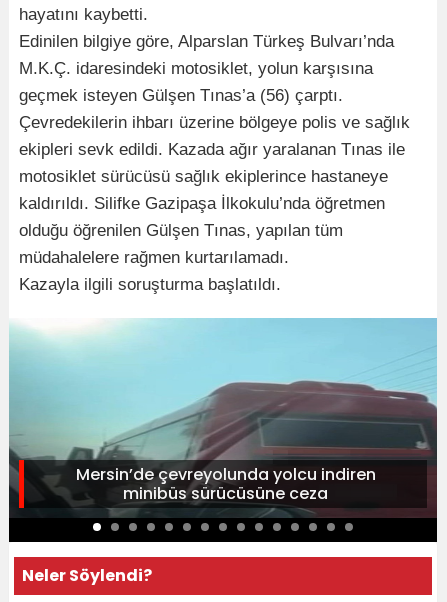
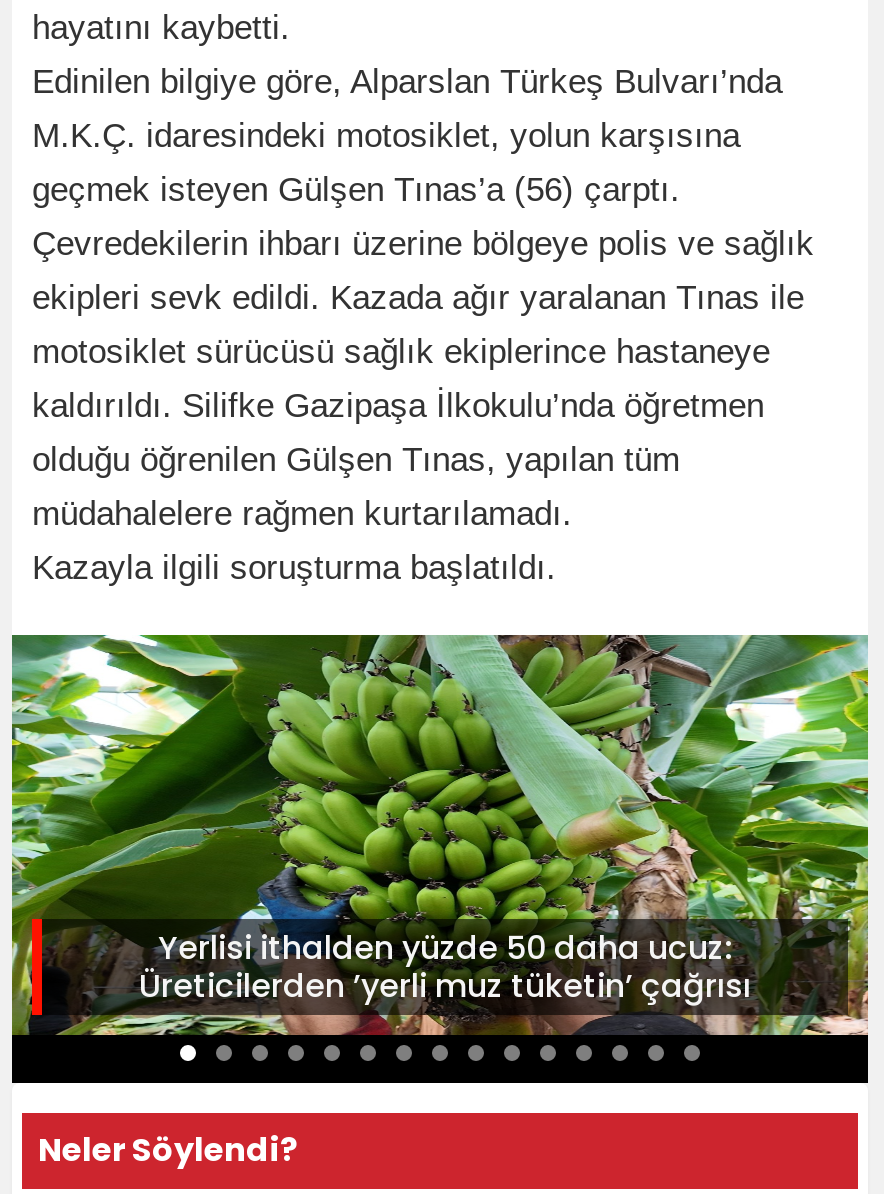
[9,318,438,518] [image] | Mersin’de çevreyolunda yolcu indiren | minibüs sürücüsüne ceza -> [10,633,870,1037] [image] | Yerlisi ithalden yüzde 50 daha ucuz: | Üreticilerden ’yerli muz tüketin’ çağrısı

